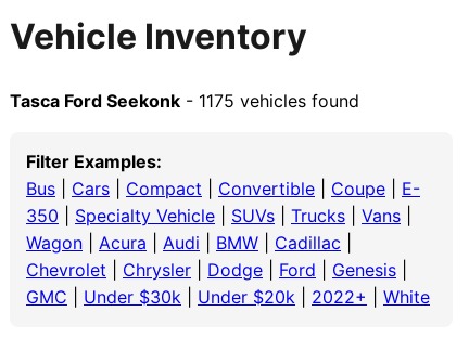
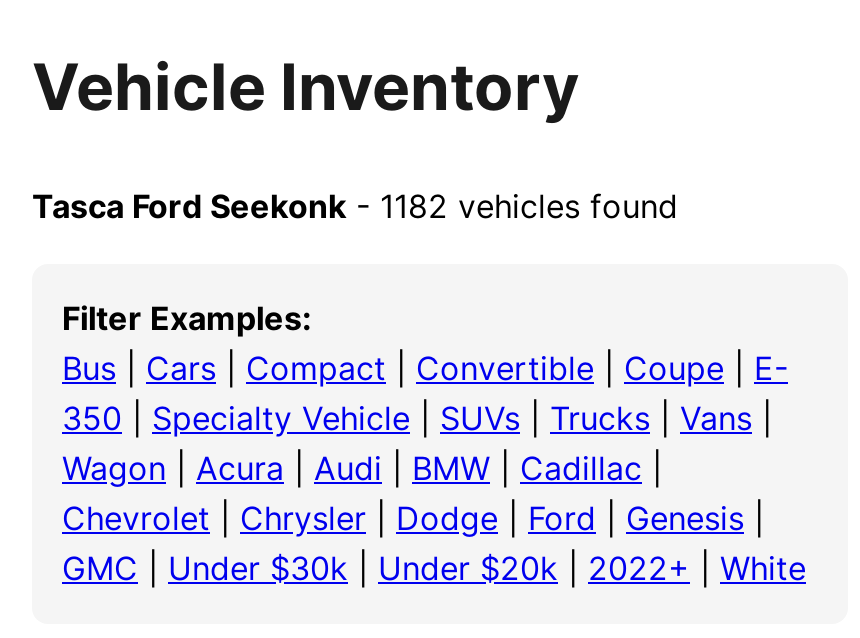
[10,90,359,112] Tasca Ford Seekonk - 1175 vehicles found -> [32,186,678,226] Tasca Ford Seekonk - 1182 vehicles found

